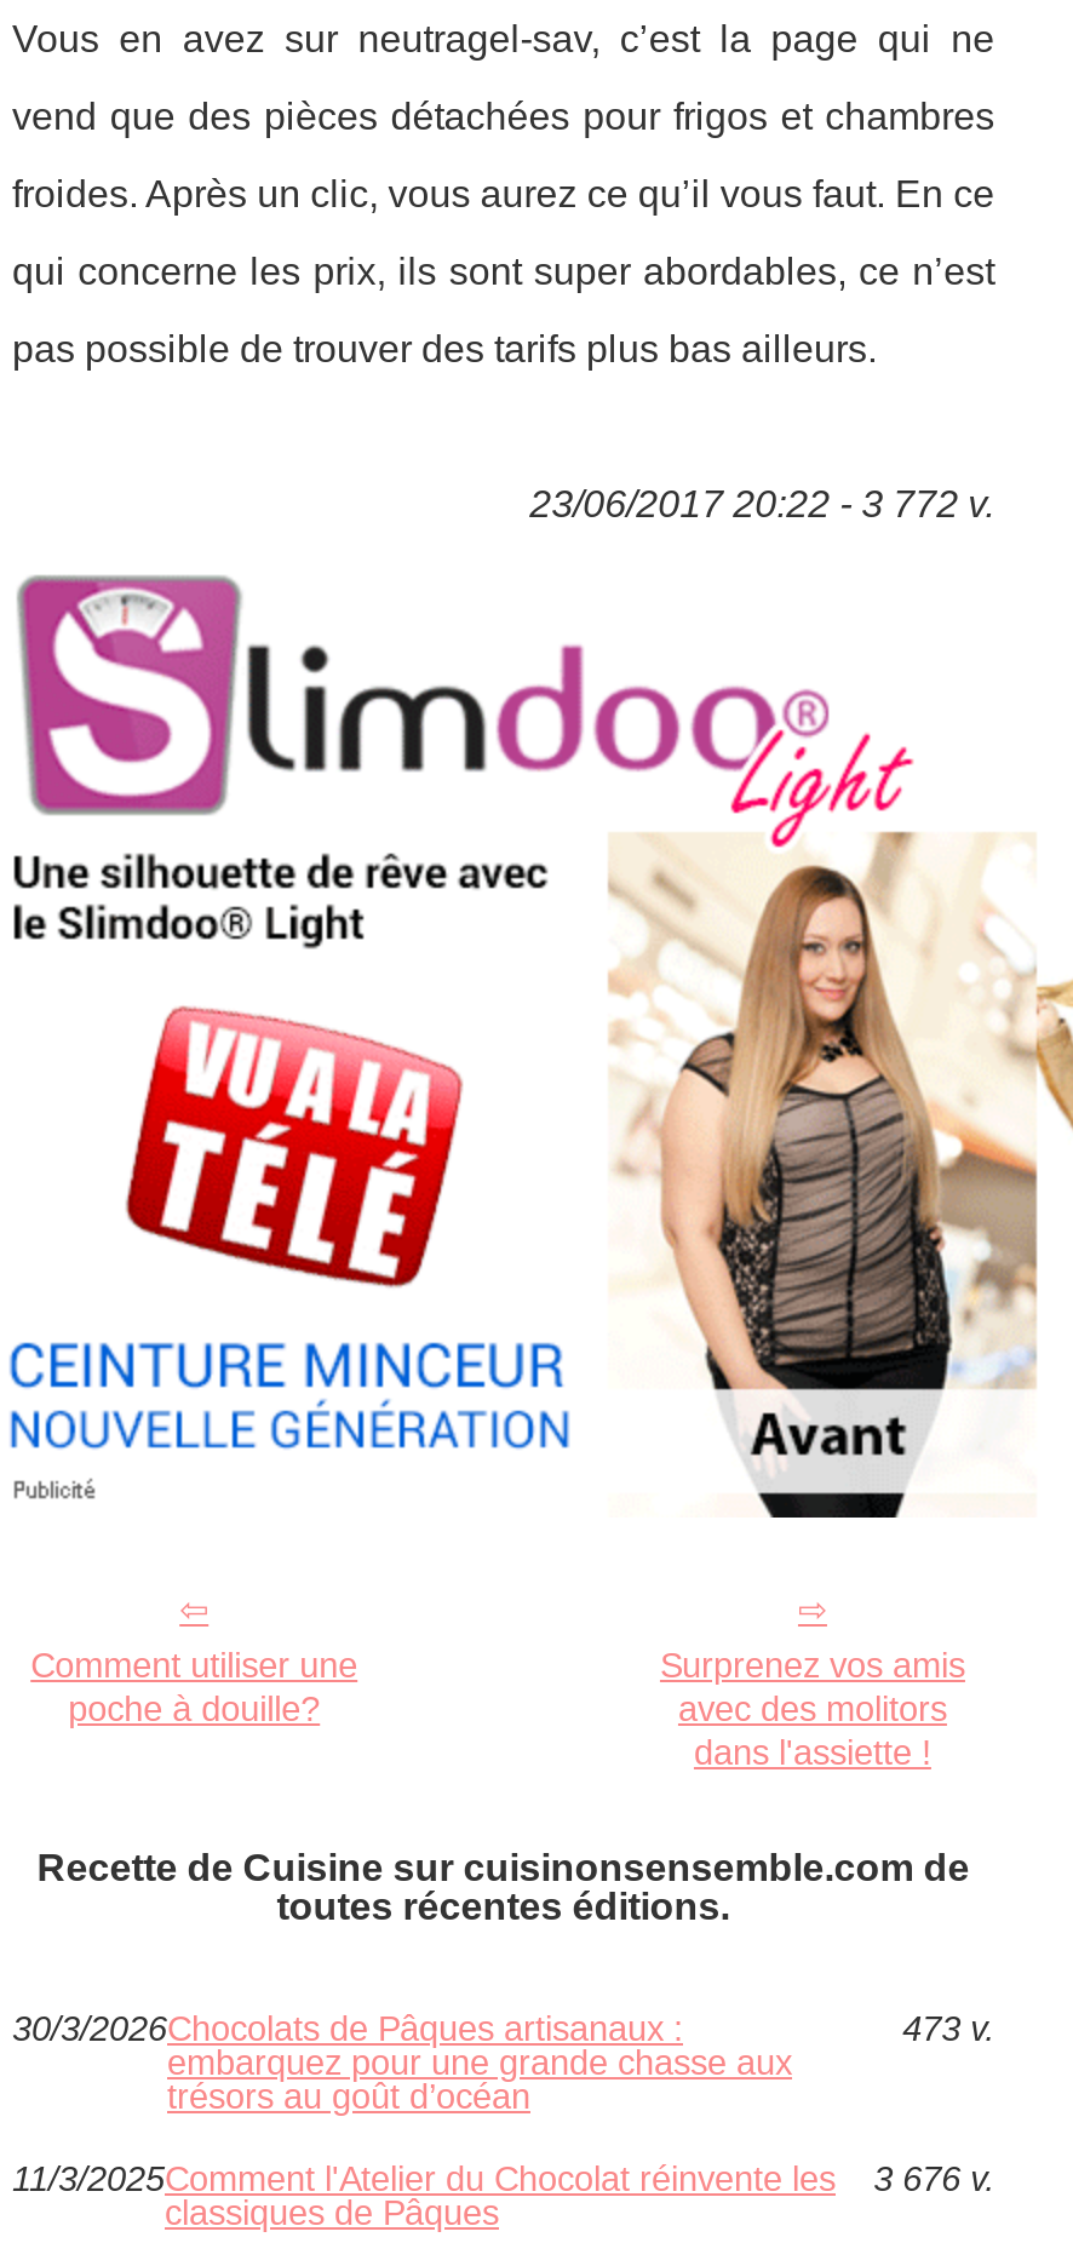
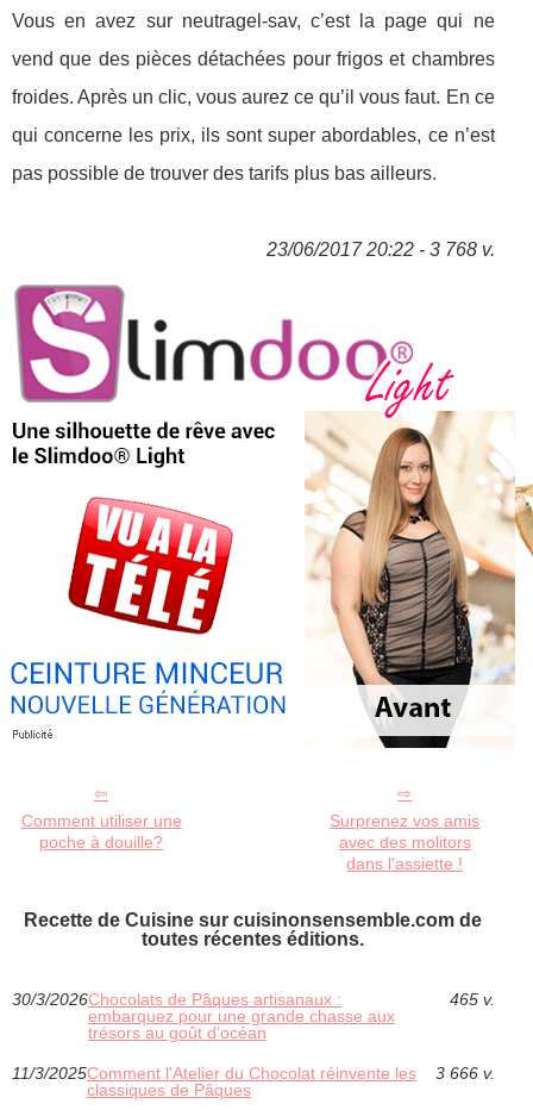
[529,482,995,523] 23/06/2017 20:22 - 3 772 v. -> [266,239,494,259] 23/06/2017 20:22 - 3 768 v.
[902,2008,995,2047] 473 v. -> [449,989,494,1008] 465 v.
[12,2158,995,2197] 11/3/2025Comment l'Atelier du Chocolat réinvente les 3 676 v. -> [12,1063,494,1082] 11/3/2025Comment l'Atelier du Chocolat réinvente les 3 666 v.

